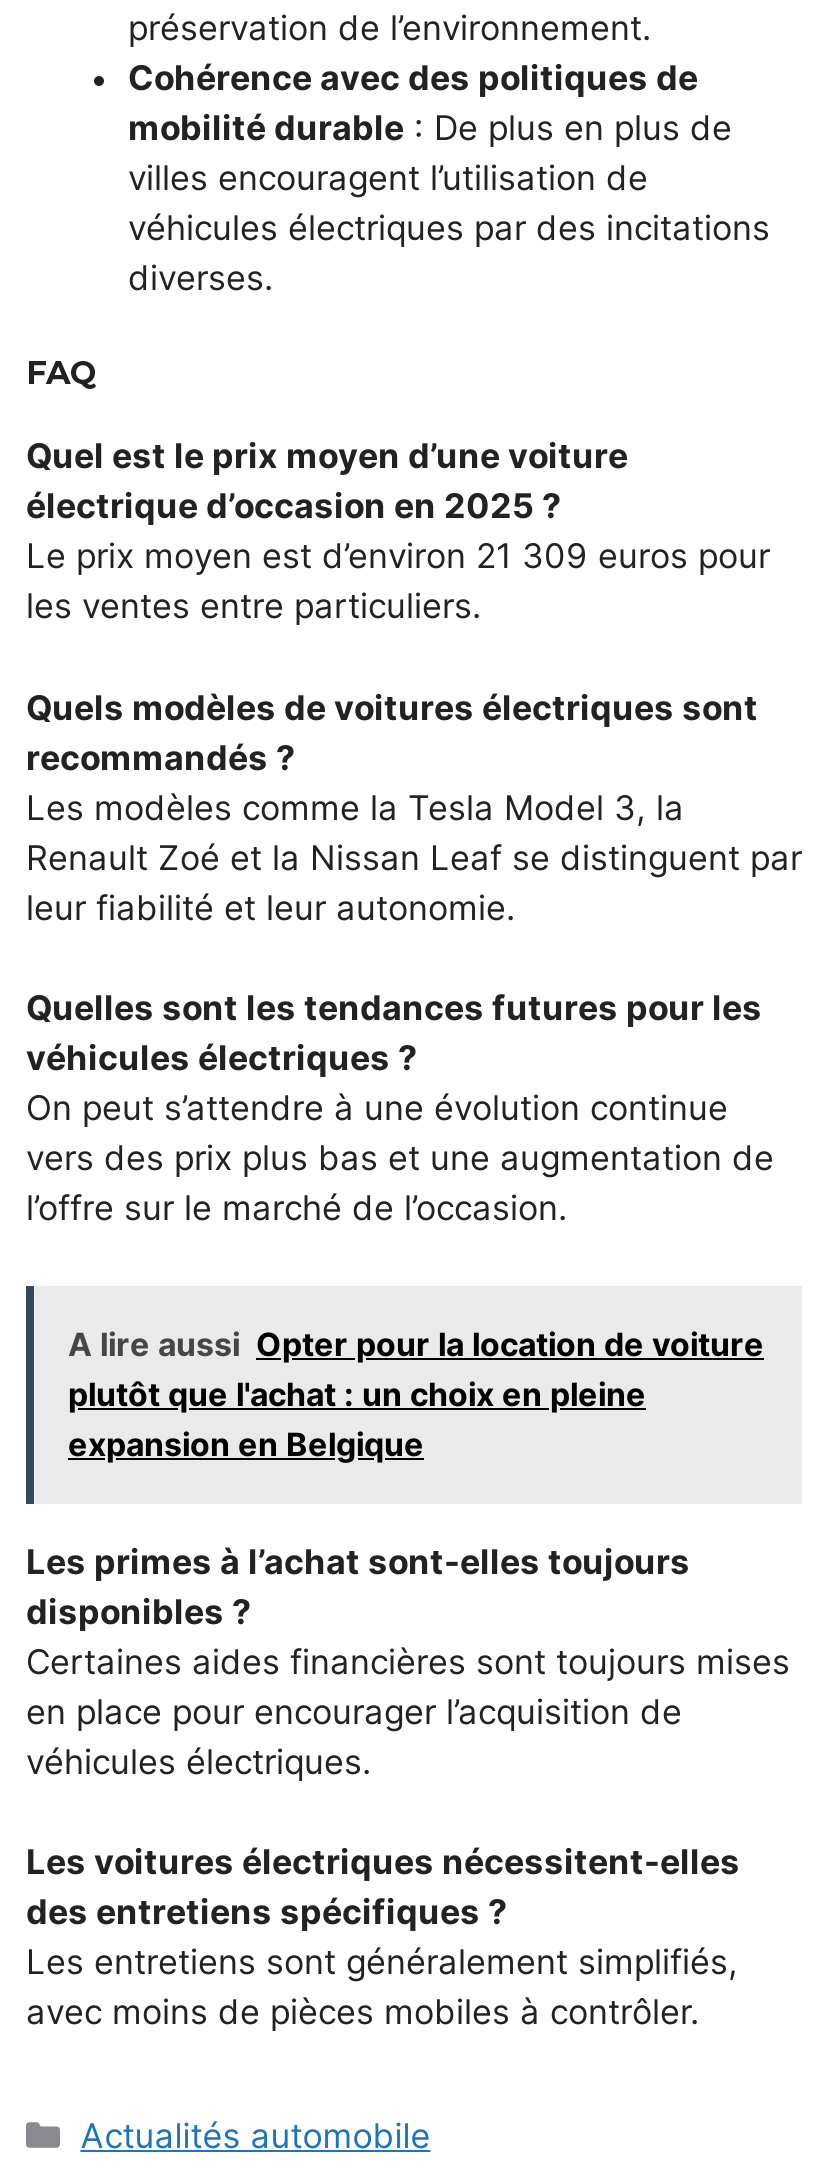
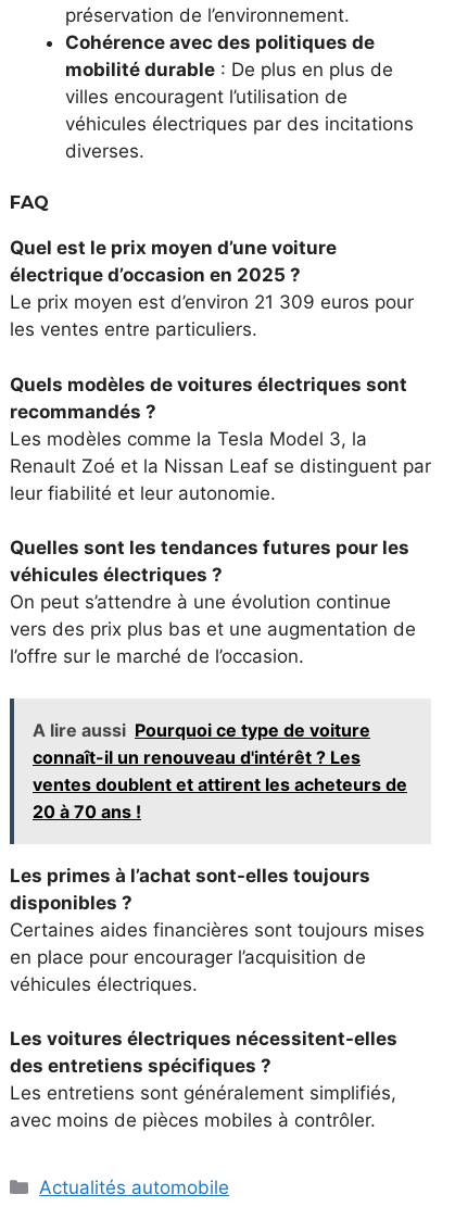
[68,1323,764,1463] A lire aussi Opter pour la location de voiture | plutôt que l'achat : un choix en pleine | expansion en Belgique -> [33,719,407,822] A lire aussi Pourquoi ce type de voiture | connaît-il un renouveau d'intérêt ? Les | ventes doublent et attirent les acheteurs de | 20 à 70 ans !

